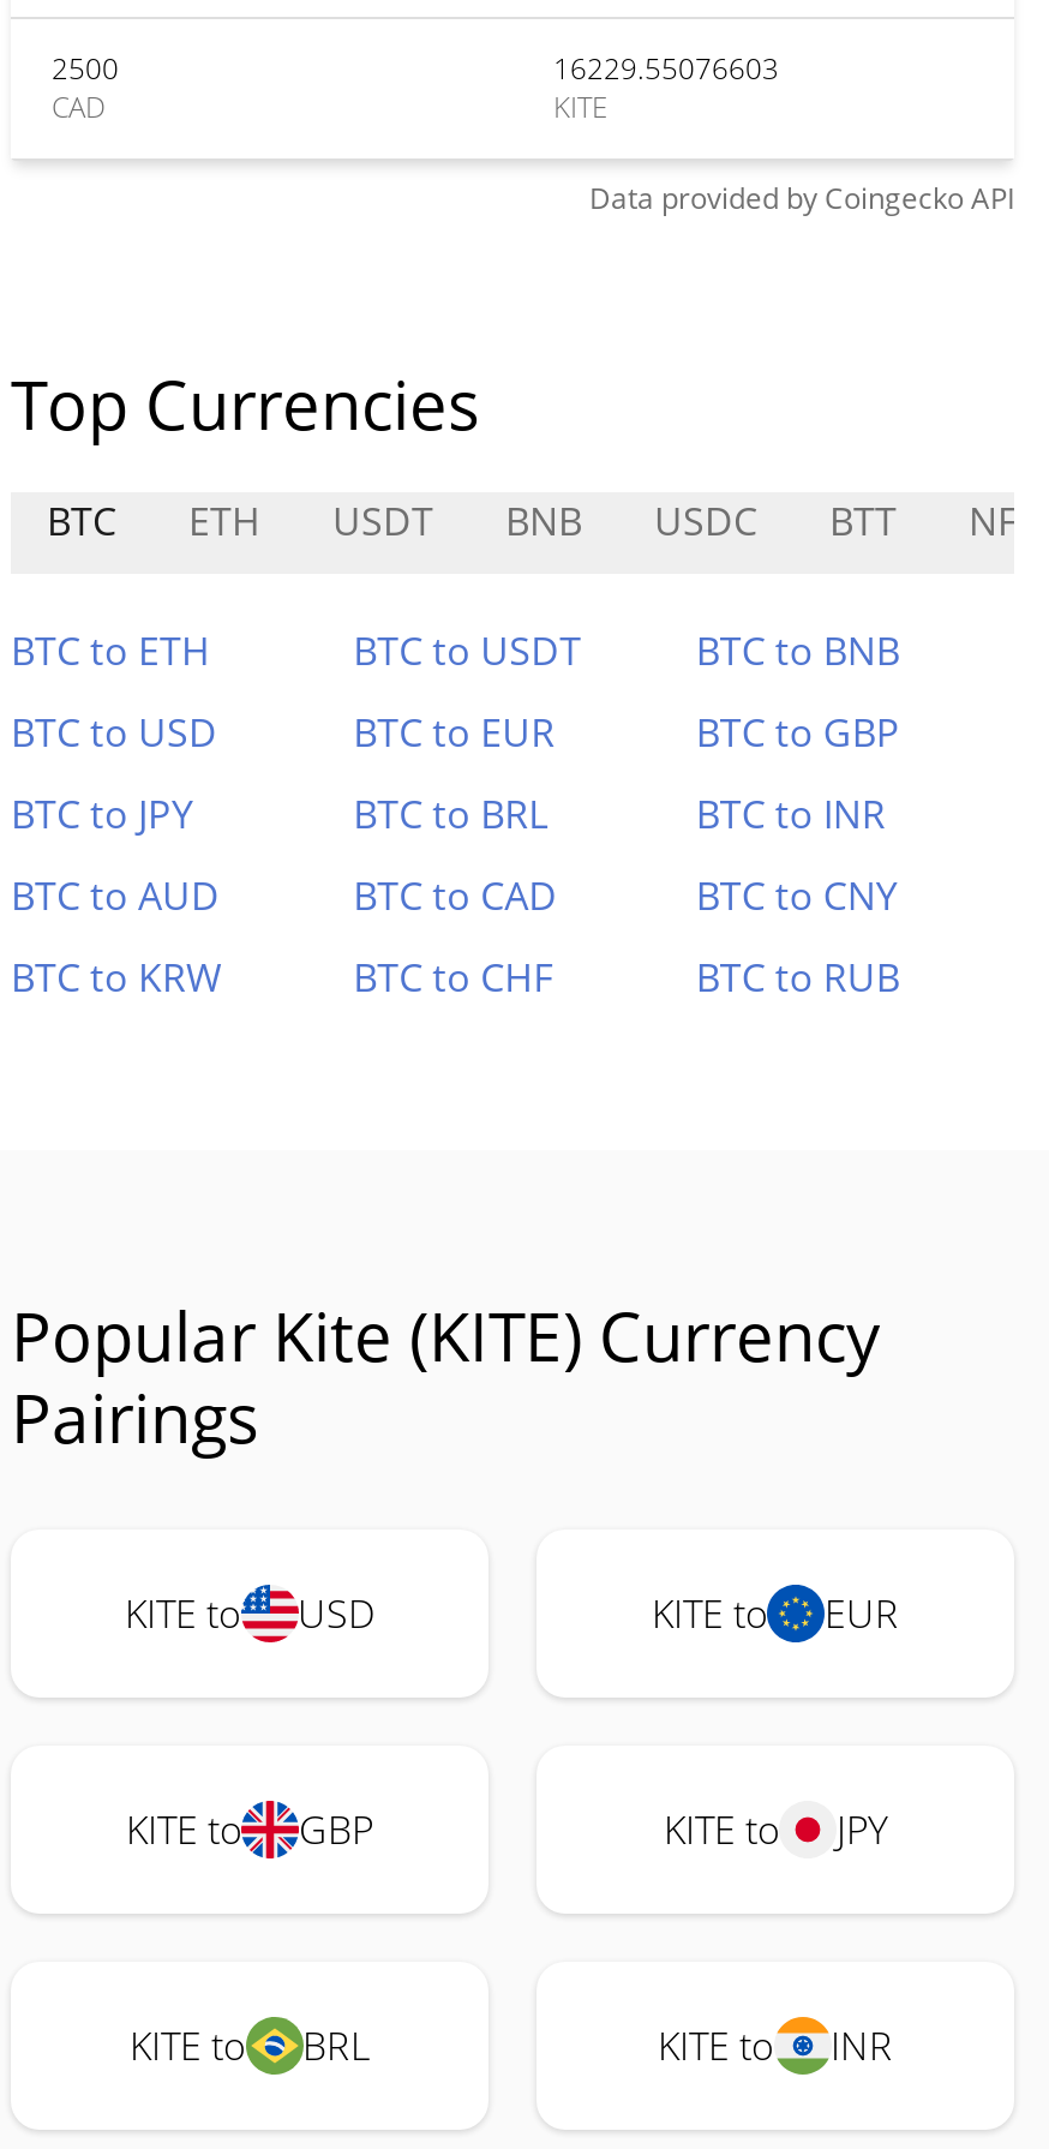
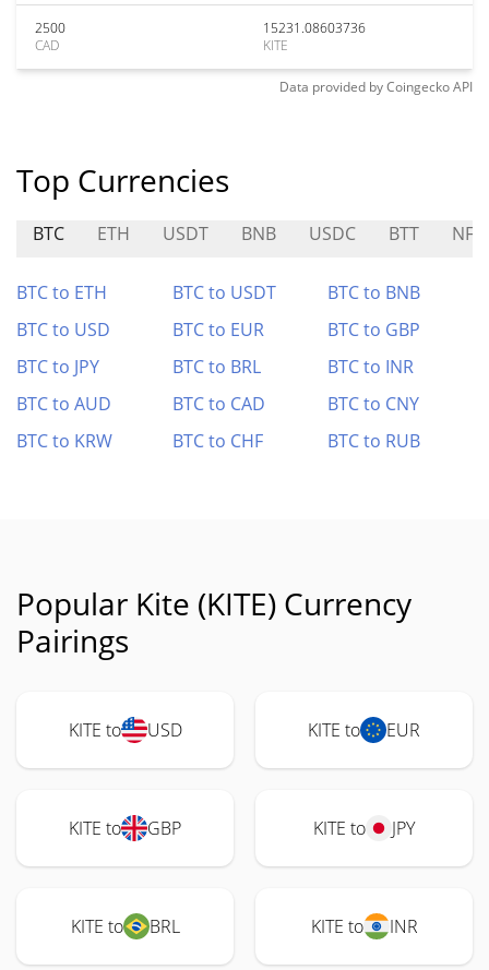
[553,48,779,89] 16229.55076603 -> [263,19,366,37] 15231.08603736

